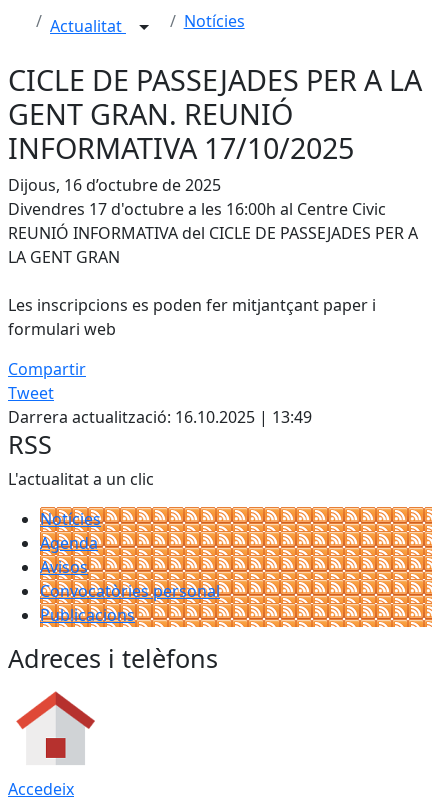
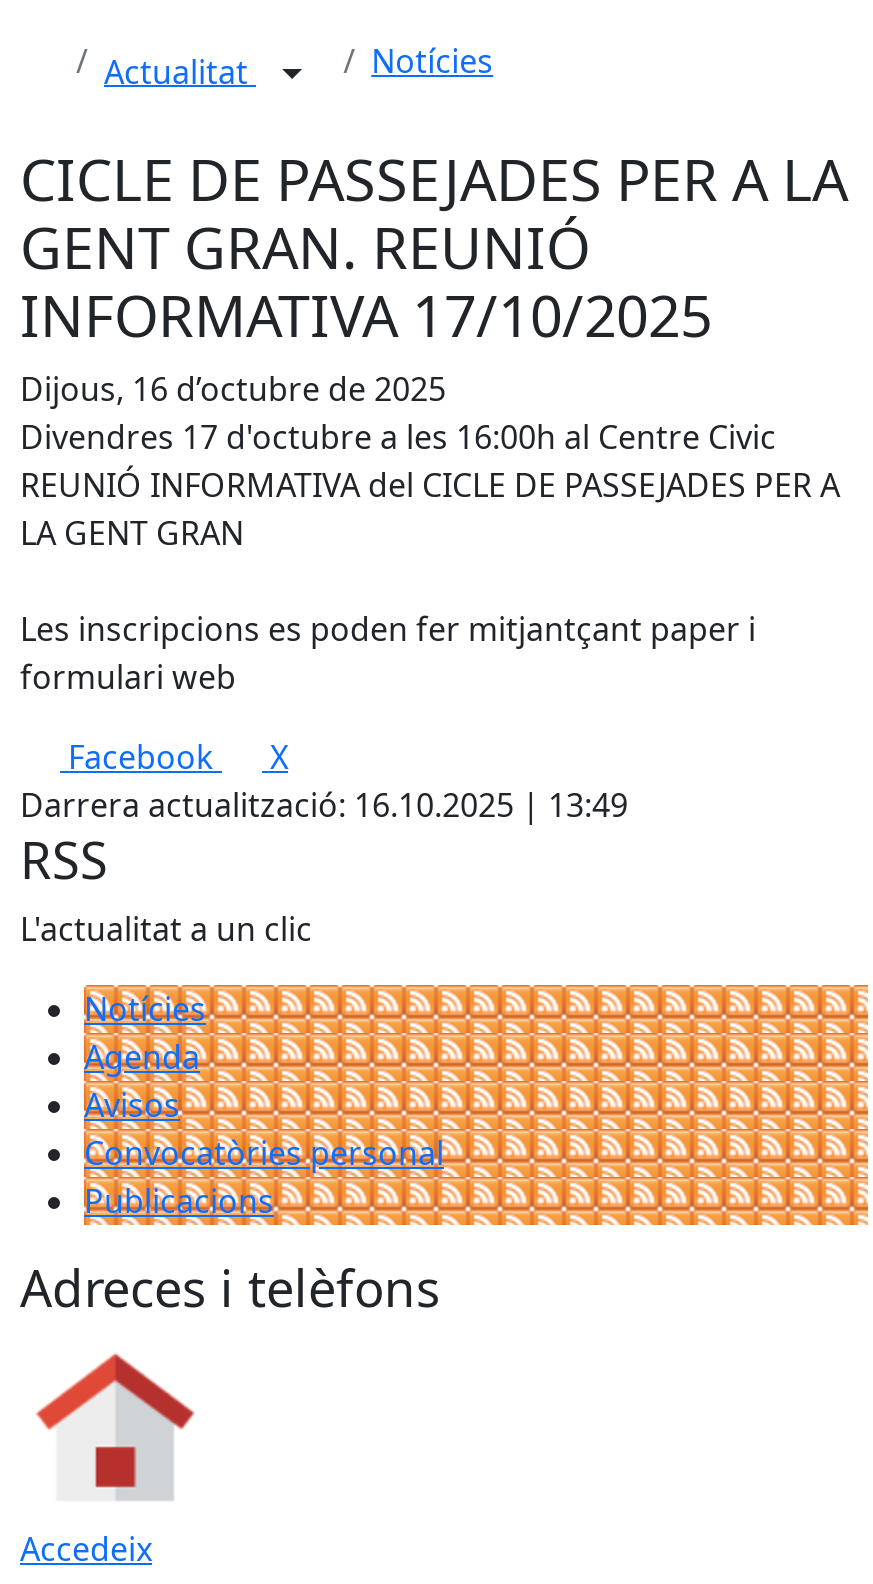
[8,358,86,404] Compartir | Tweet -> [68,735,288,779] Facebook | X

